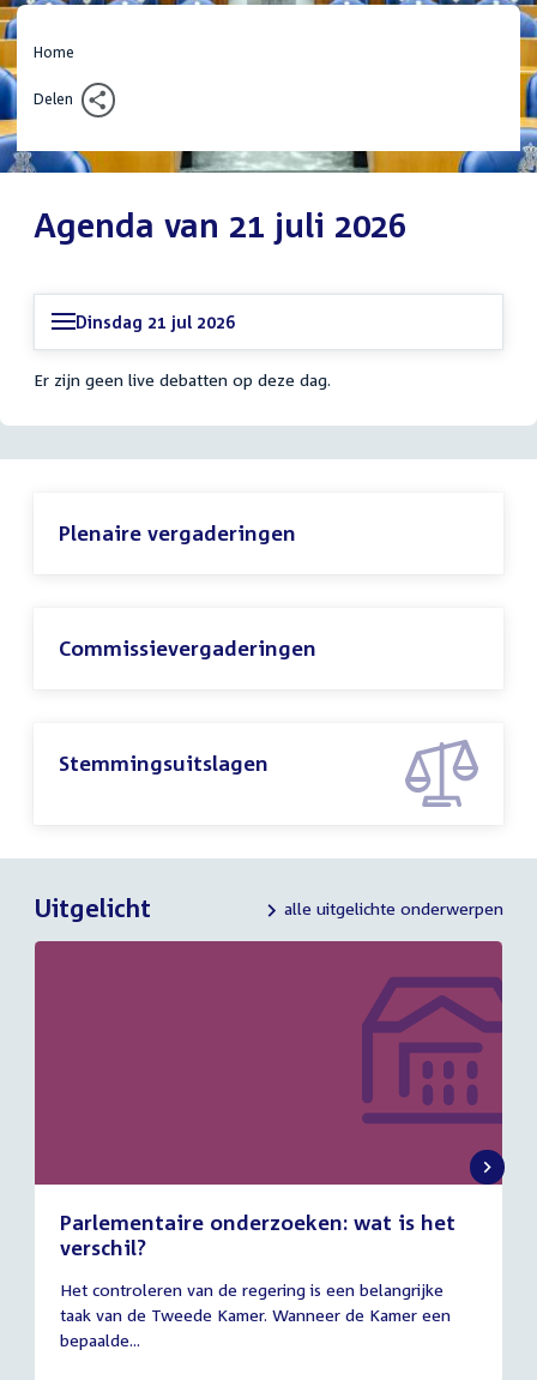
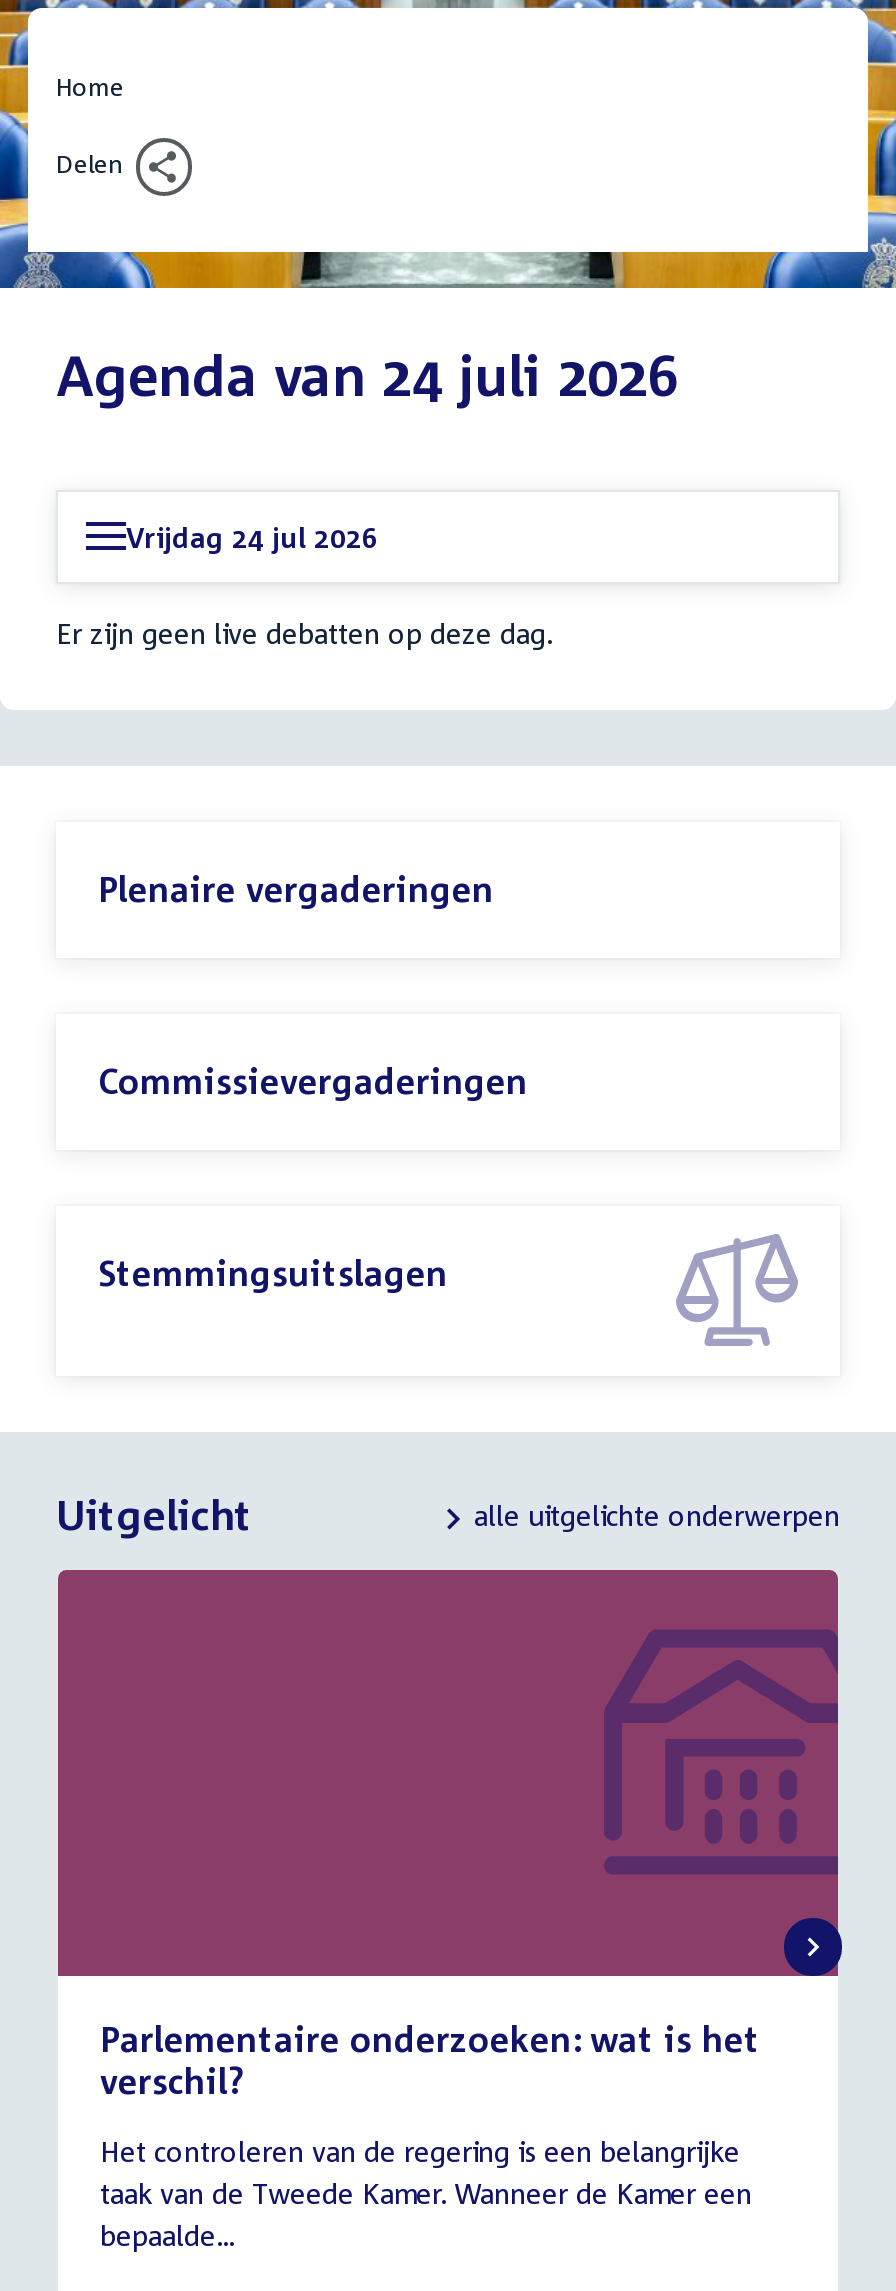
[34,205,406,244] Agenda van 21 juli 2026 -> [56,341,678,407] Agenda van 24 juli 2026
[76,311,235,332] Dinsdag 21 jul 2026 -> [126,519,378,553] Vrijdag 24 jul 2026

